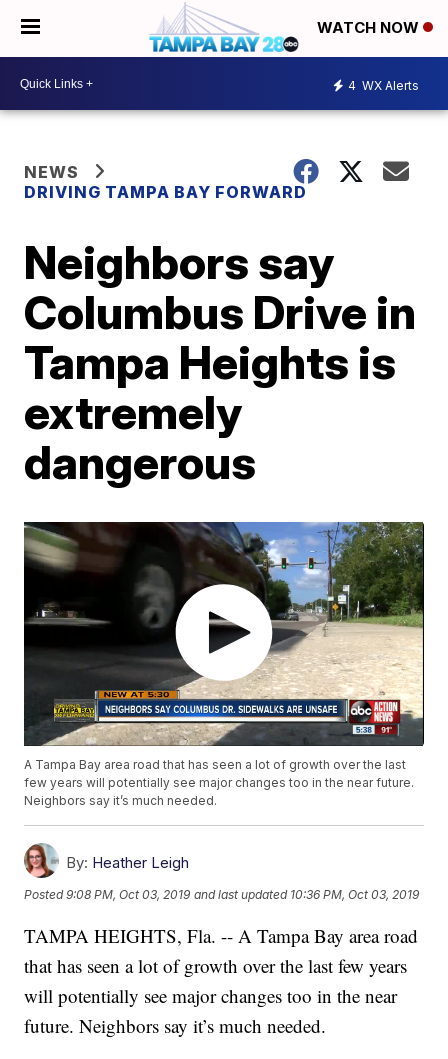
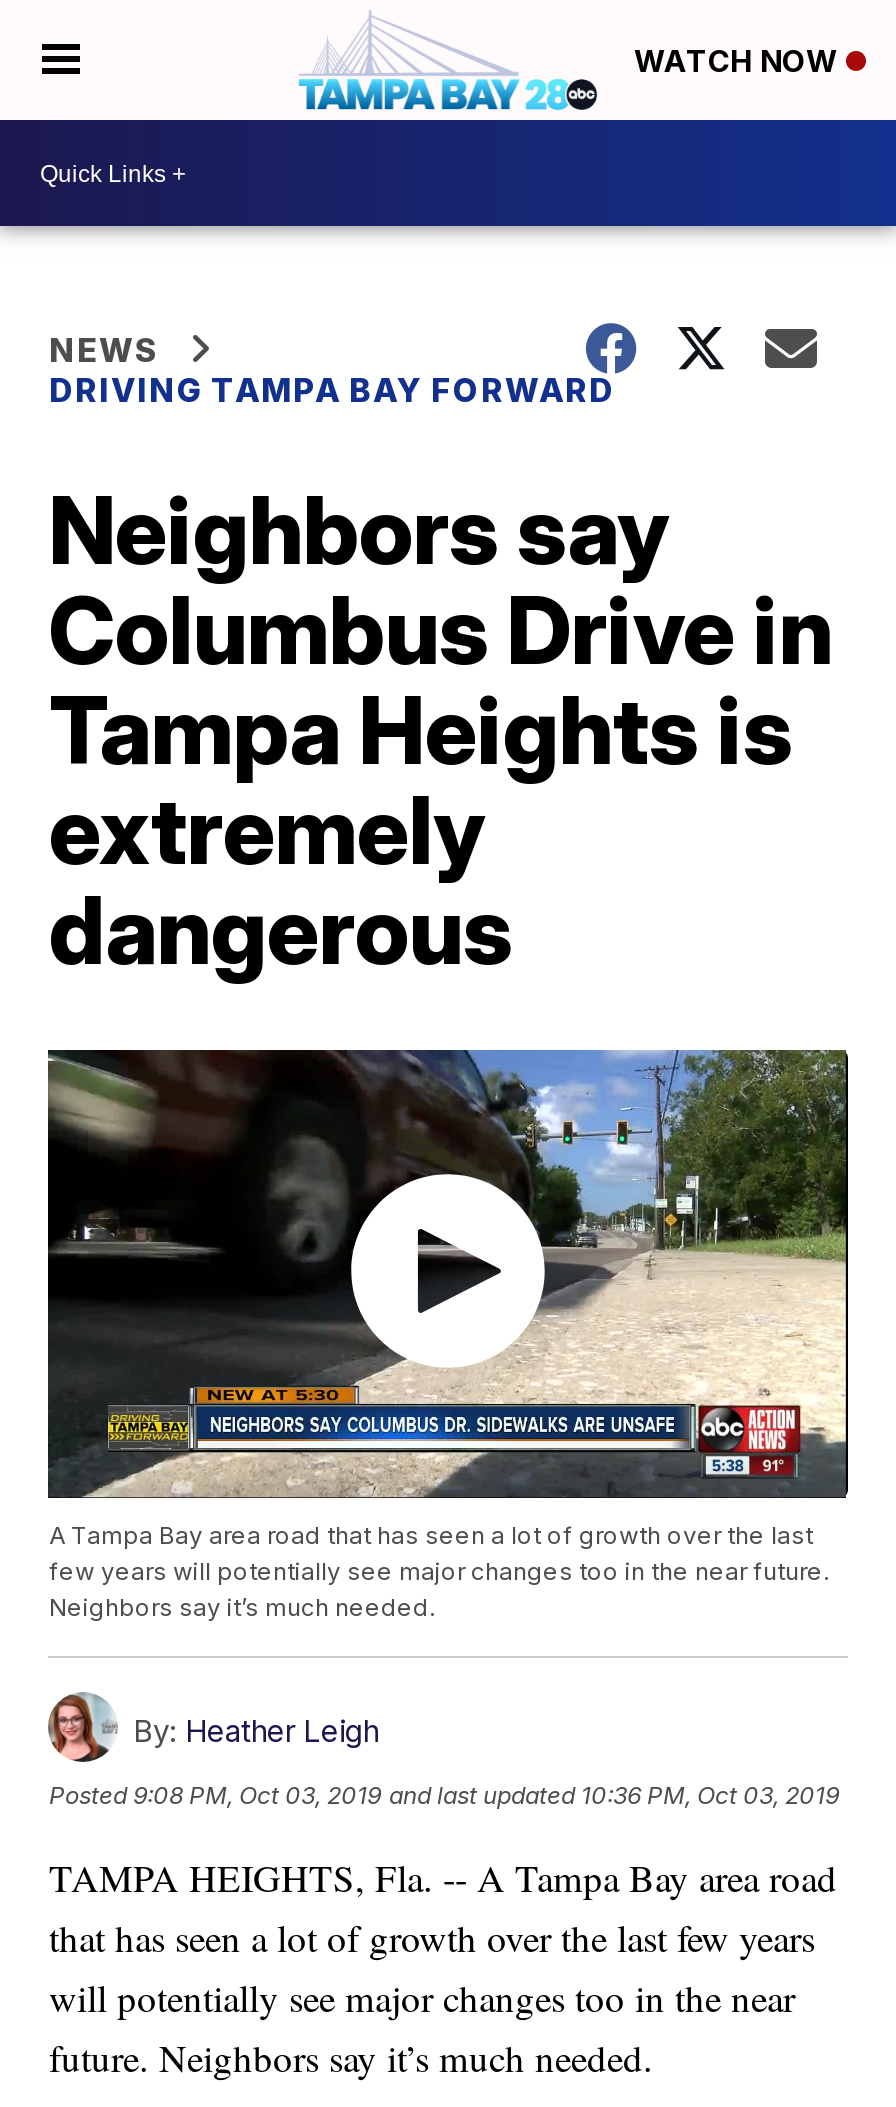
[348,77,419,92] 4 WX Alerts -> none

